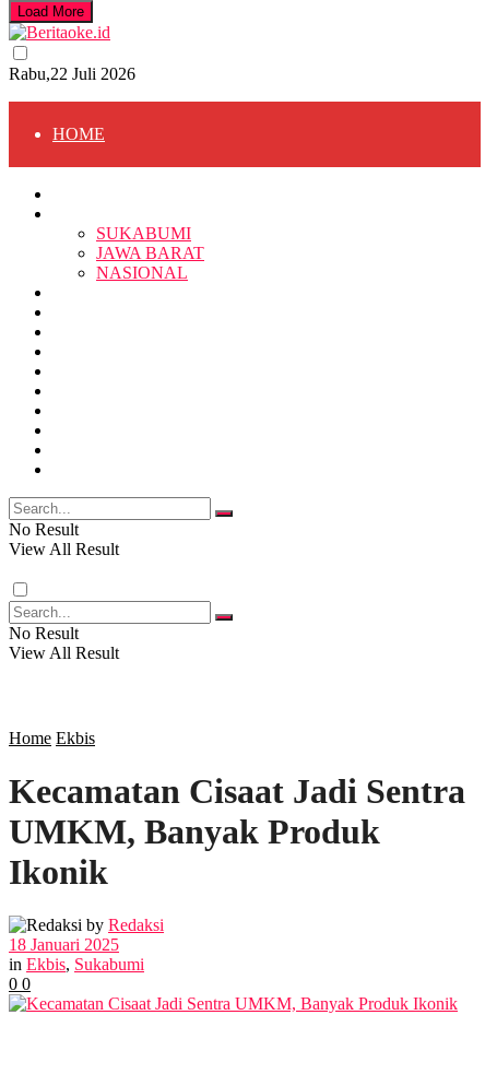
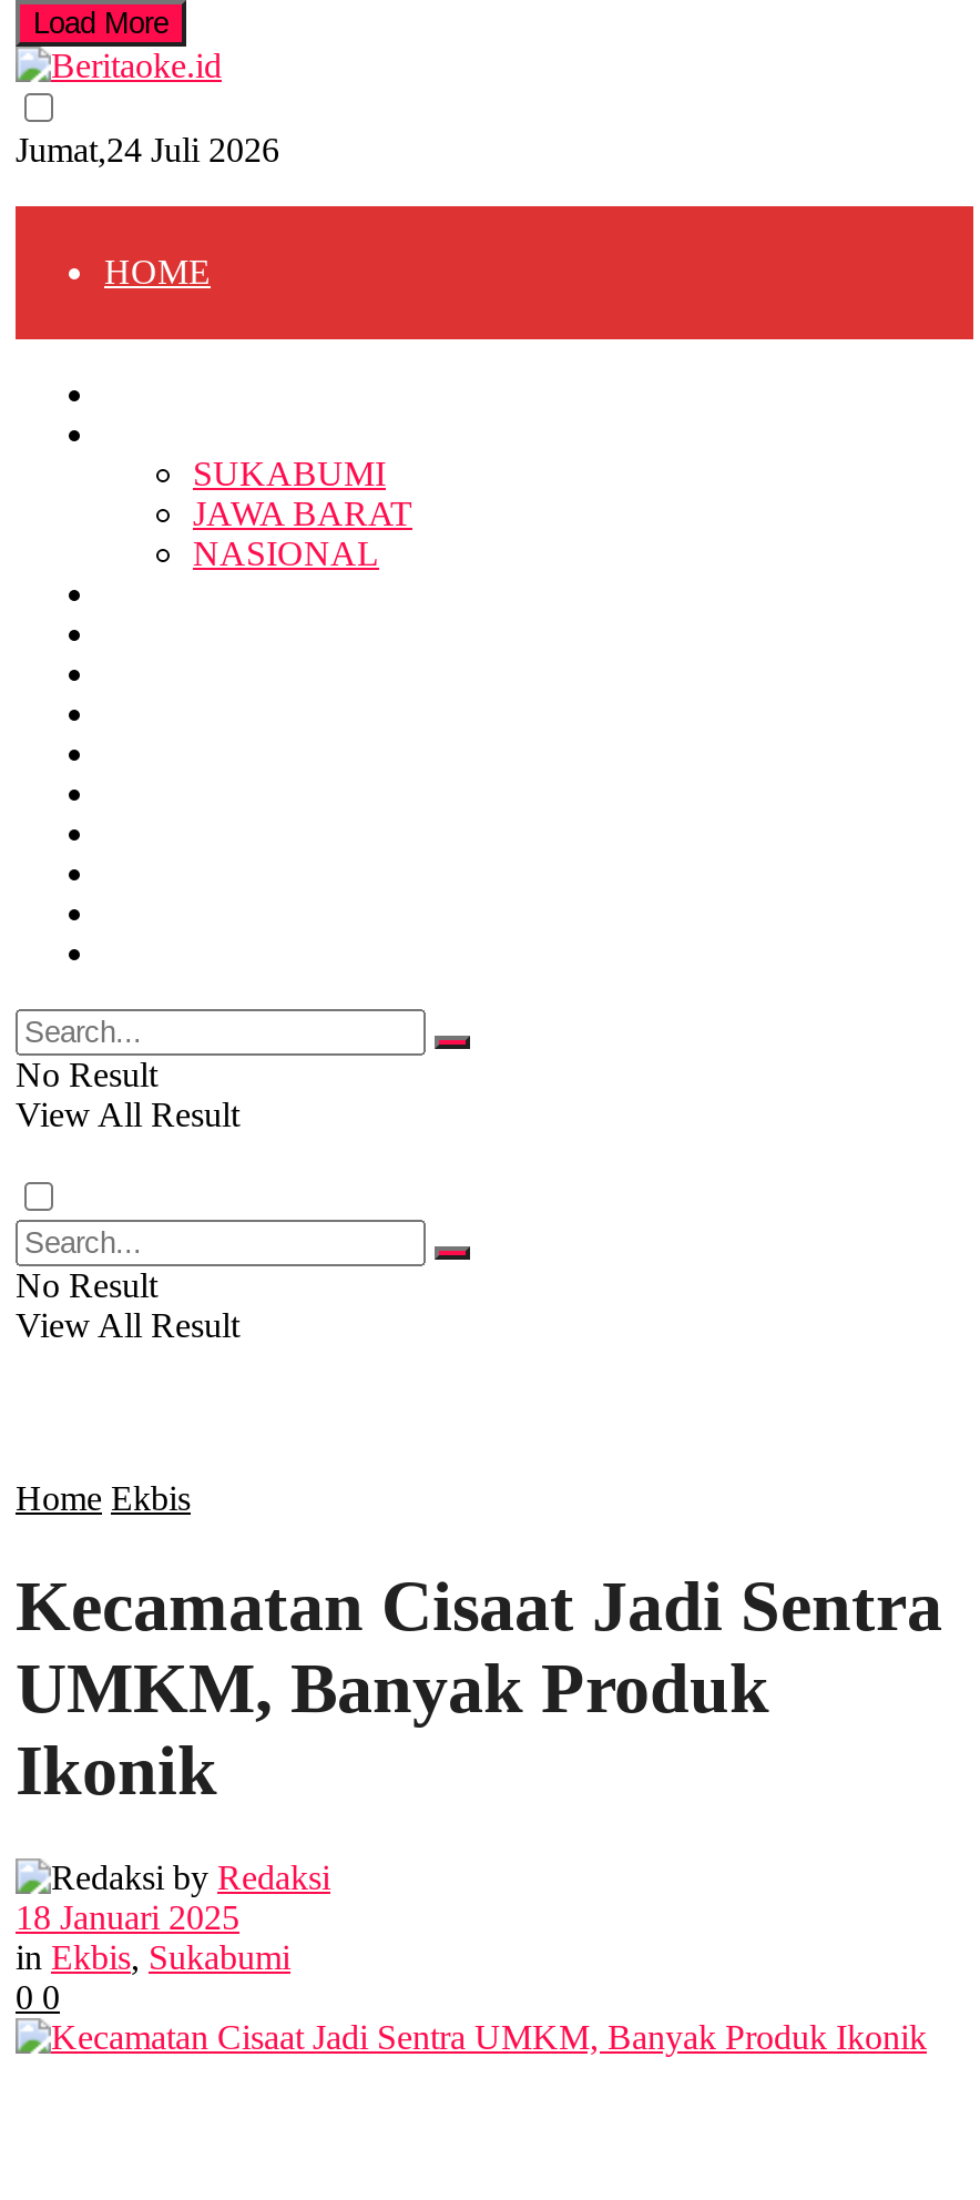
[9,64,135,83] Rabu,22 Juli 2026 -> [16,130,279,168] Jumat,24 Juli 2026

